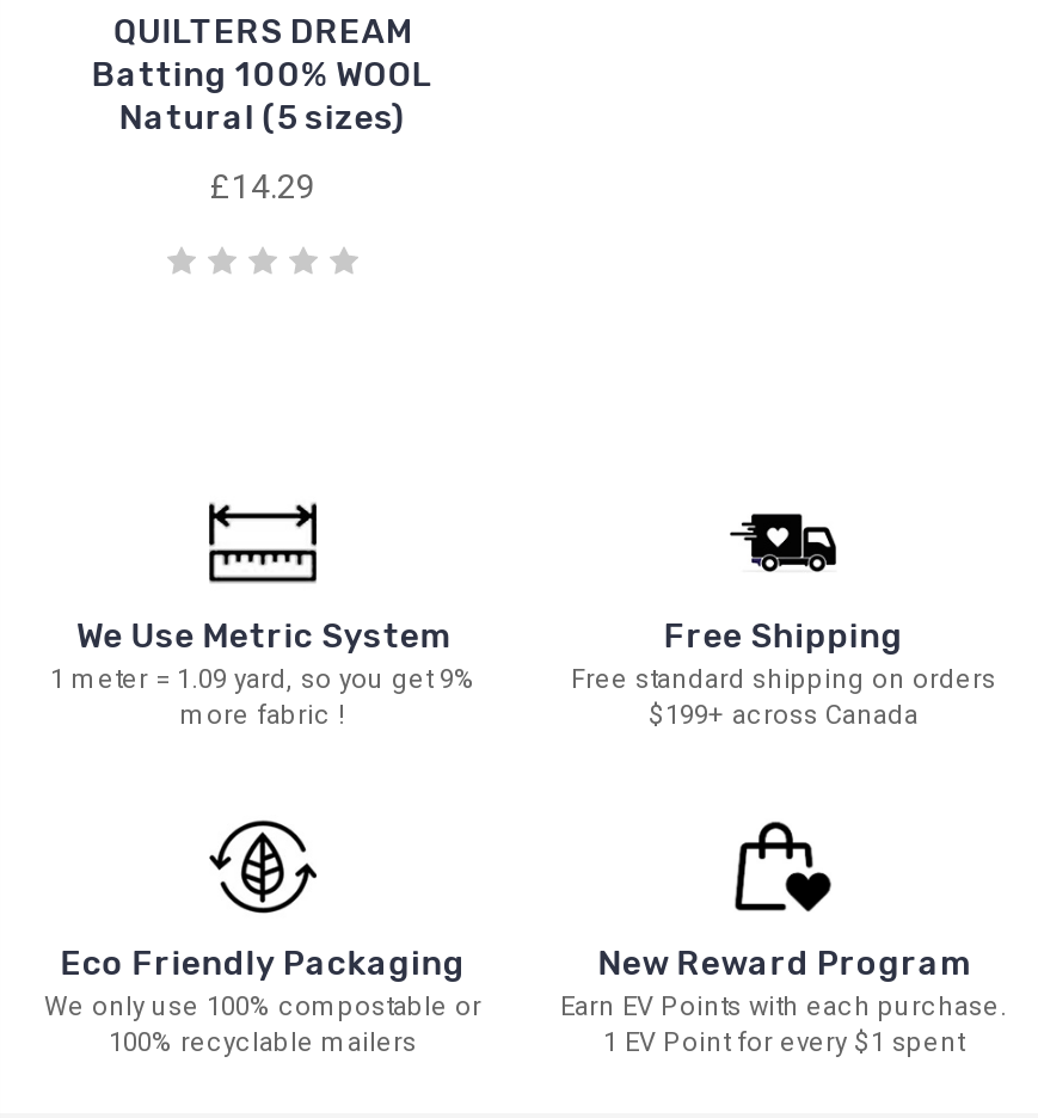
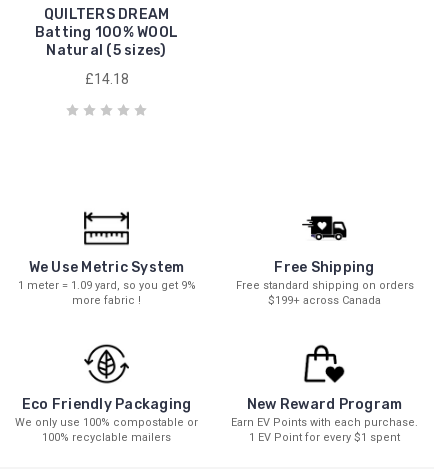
[210,167,315,205] £14.29 -> [84,71,128,87] £14.18

